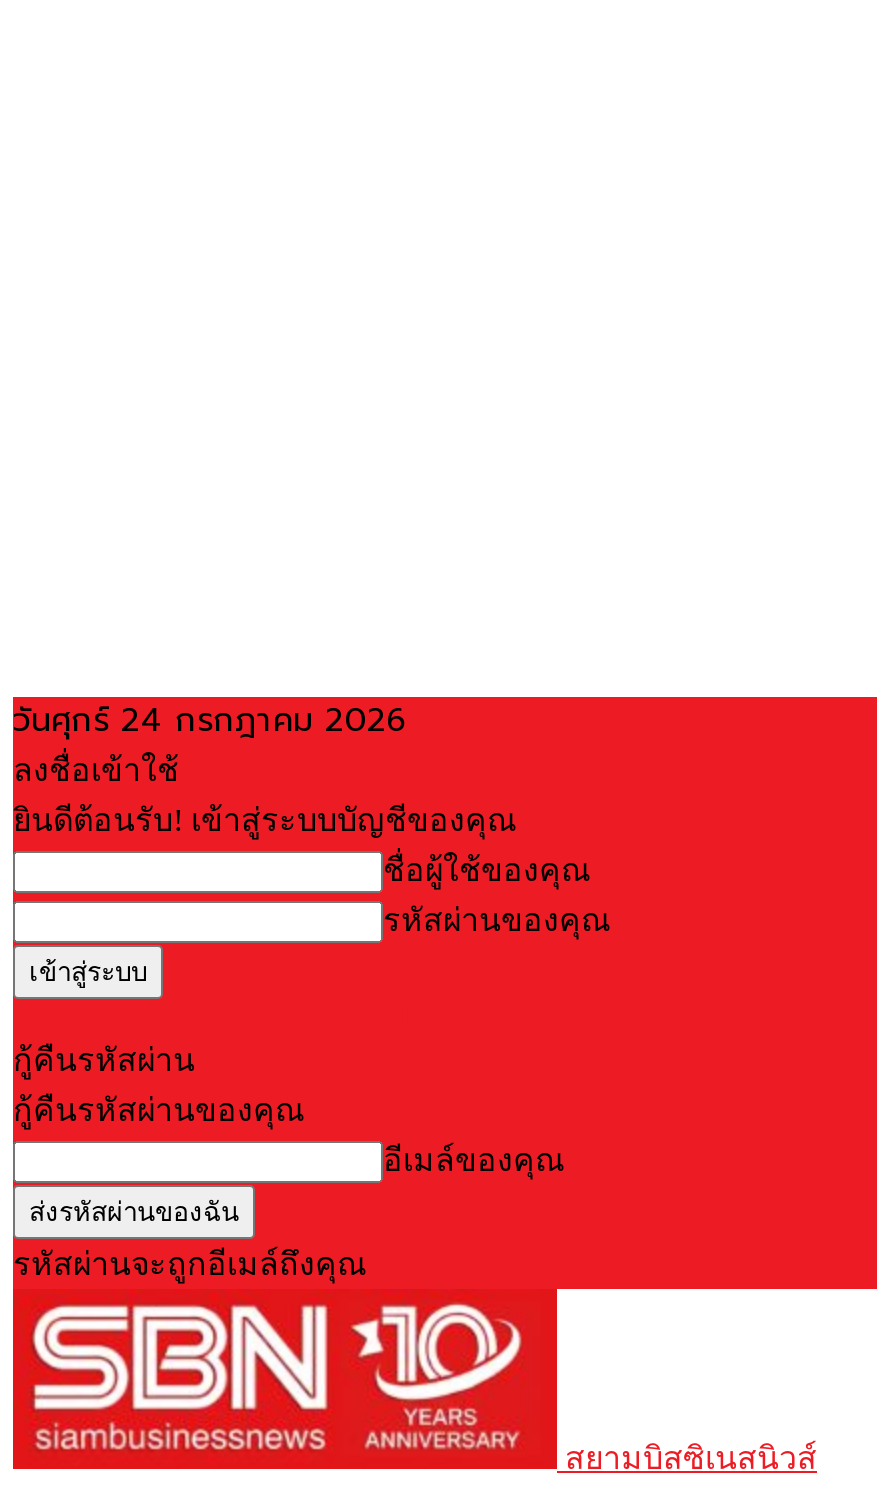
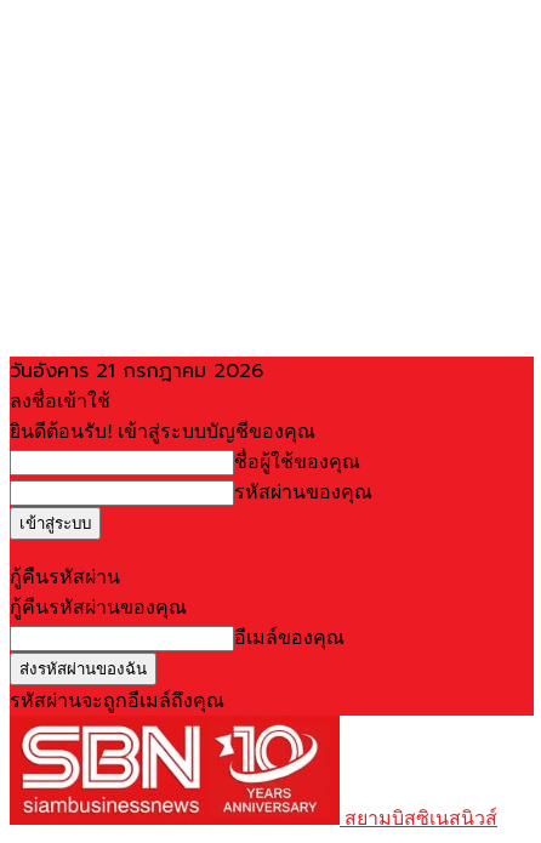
[13,697,407,745] วันศุกร์ 24 กรกฎาคม 2026 -> [10,357,263,386] วันอังคาร 21 กรกฎาคม 2026

